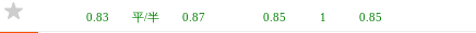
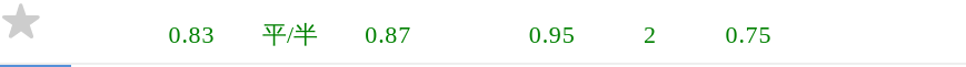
[263,11,382,24] 0.85 | 1 | 0.85 -> [529,21,772,47] 0.95 | 2 | 0.75

